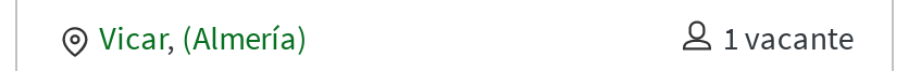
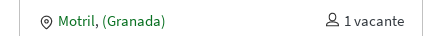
[99,18,308,59] Vicar, (Almería) -> [58,11,166,30] Motril, (Granada)

